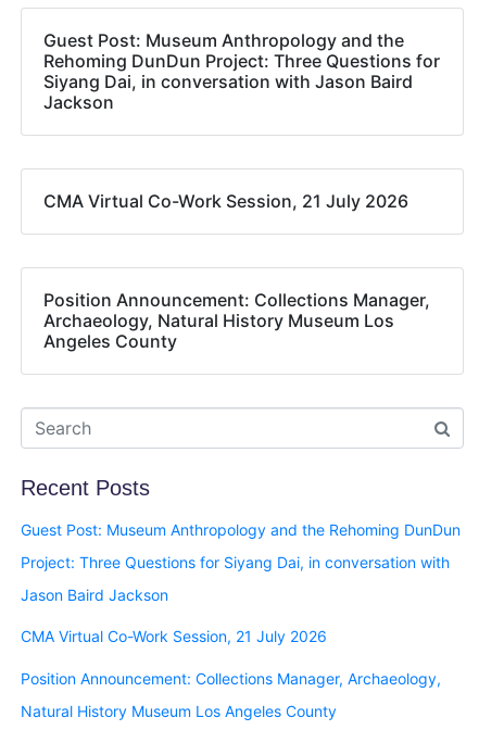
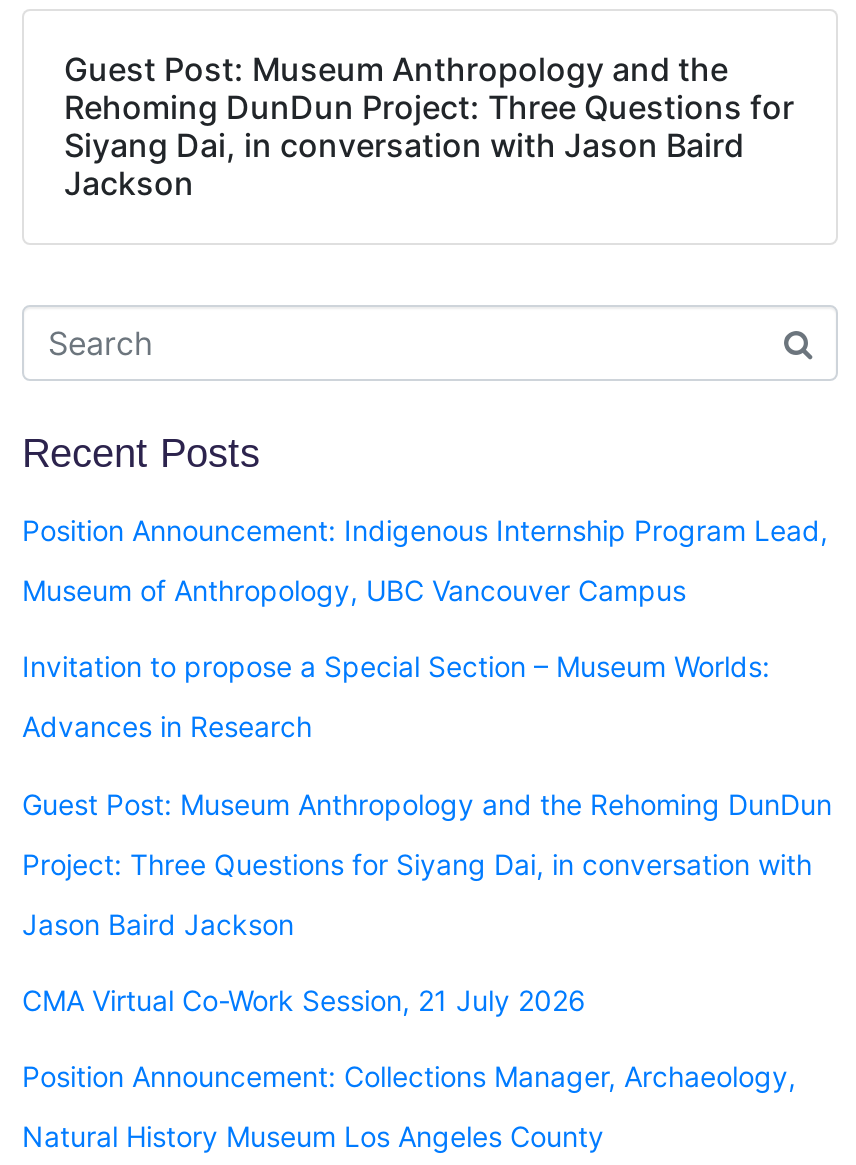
[43,190,408,212] CMA Virtual Co-Work Session, 21 July 2026 -> none
[43,289,430,352] Position Announcement: Collections Manager, | Archaeology, Natural History Museum Los | Angeles County -> none
moved [21,475,150,499] -> [22,430,260,474]: Recent Posts
none -> [22,512,828,743] Position Announcement: Indigenous Internship Program Lead, | Museum of Anthropology, UBC Vancouver Campus | Invitation to propose a Special Section – Museum Worlds: | Advances in Research

